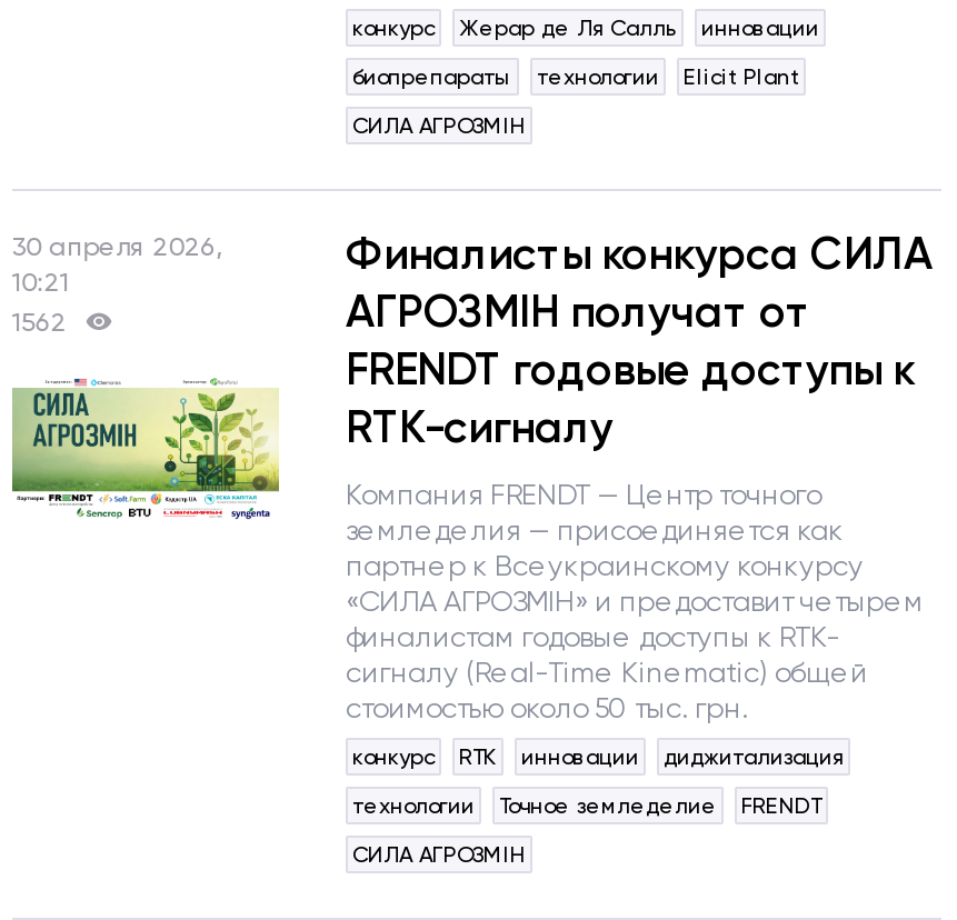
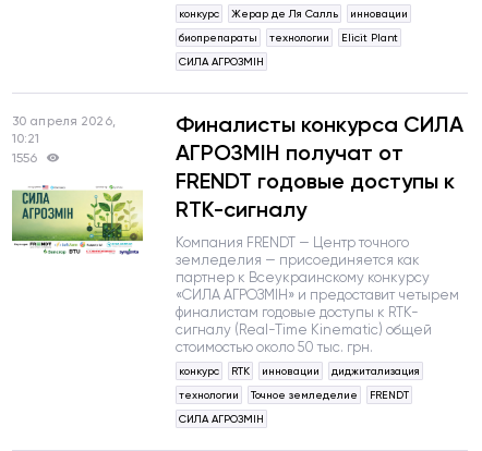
[12,306,67,337] 1562 -> [12,150,38,165] 1556

